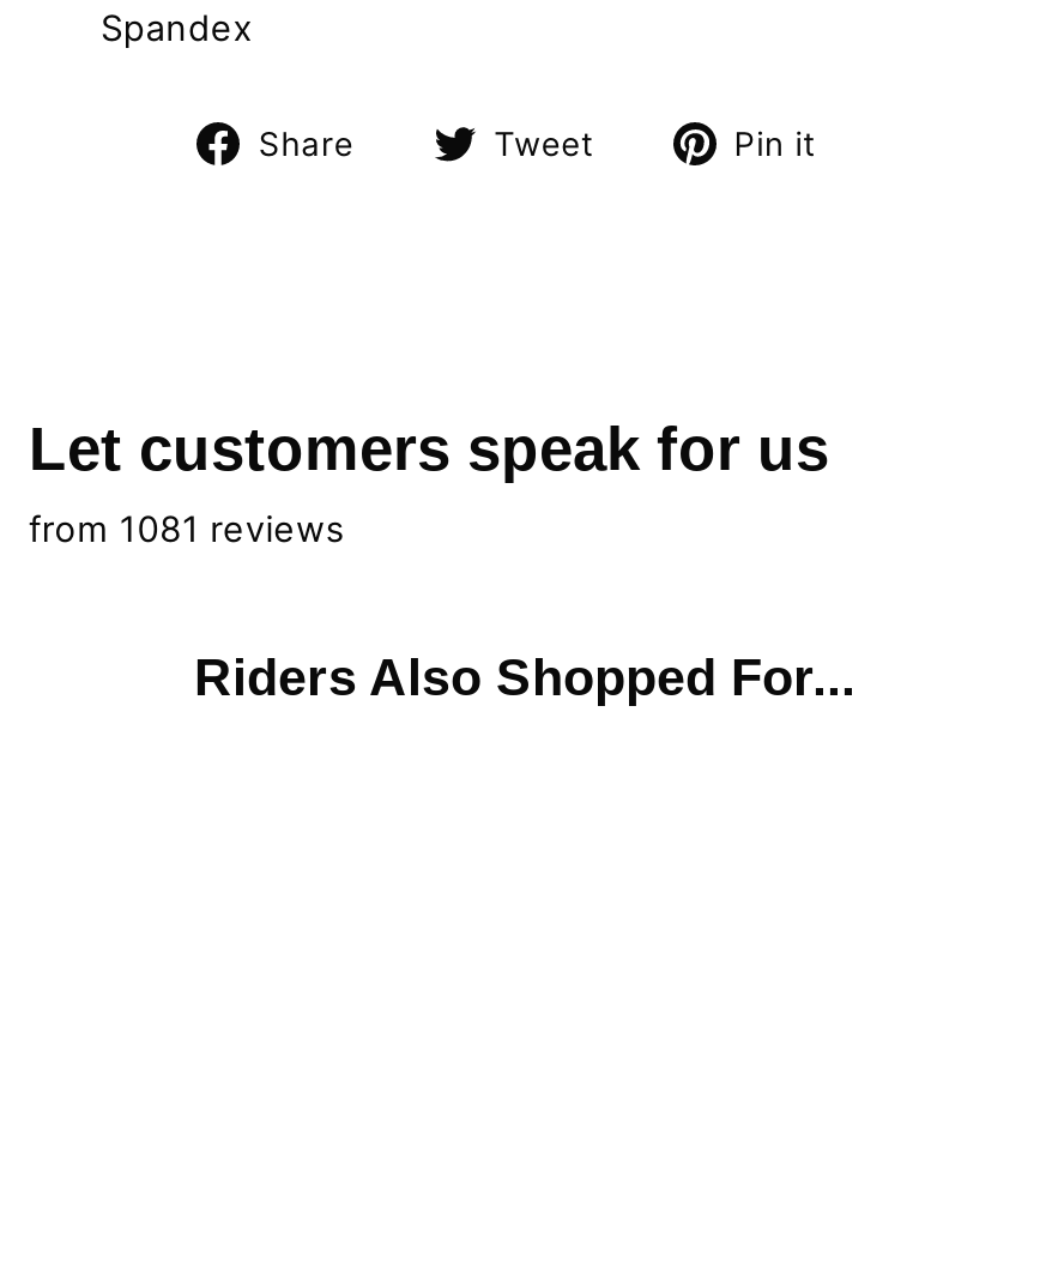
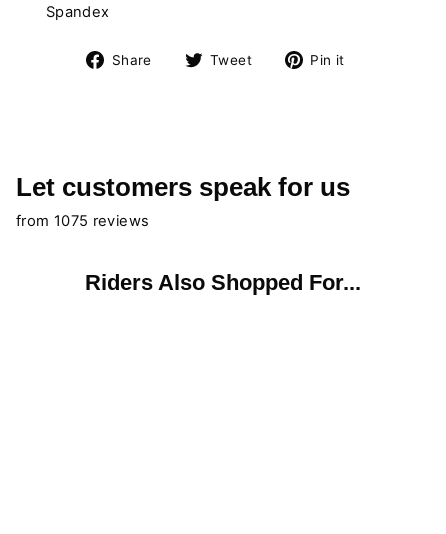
[29,509,346,552] from 1081 reviews -> [16,212,149,230] from 1075 reviews

